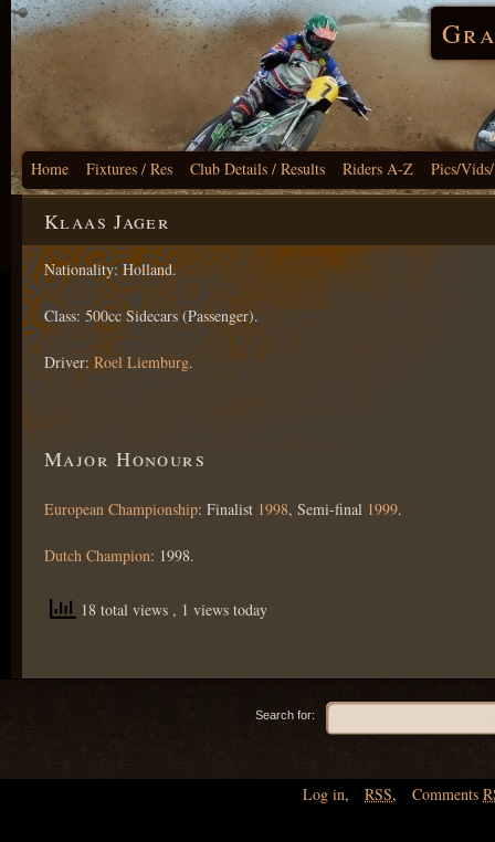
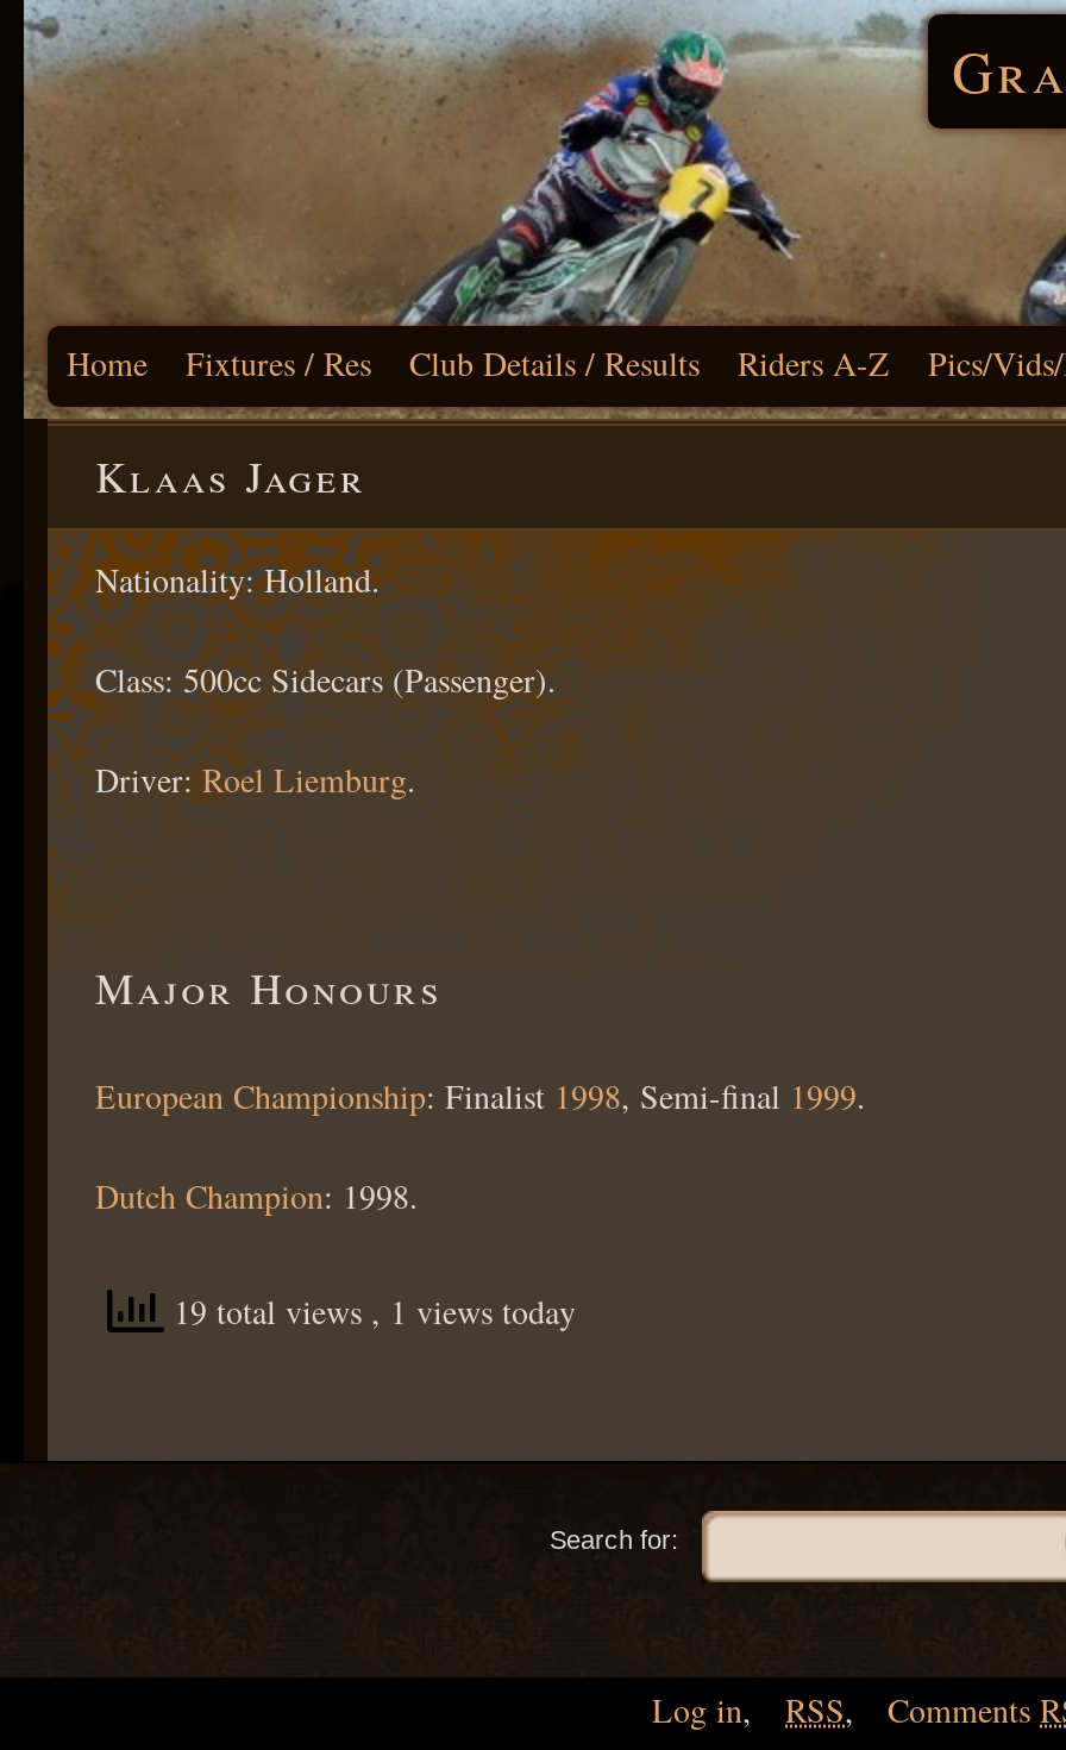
[76,599,267,620] 18 total views, 1 views today -> [164,1290,576,1335] 19 total views, 1 views today

